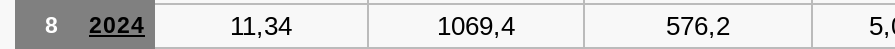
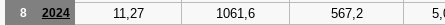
[230,10,292,40] 11,34 -> [112,6,143,21] 11,27
[437,10,515,40] 1069,4 -> [216,6,255,21] 1061,6
[666,10,730,40] 576,2 -> [330,6,362,21] 567,2

